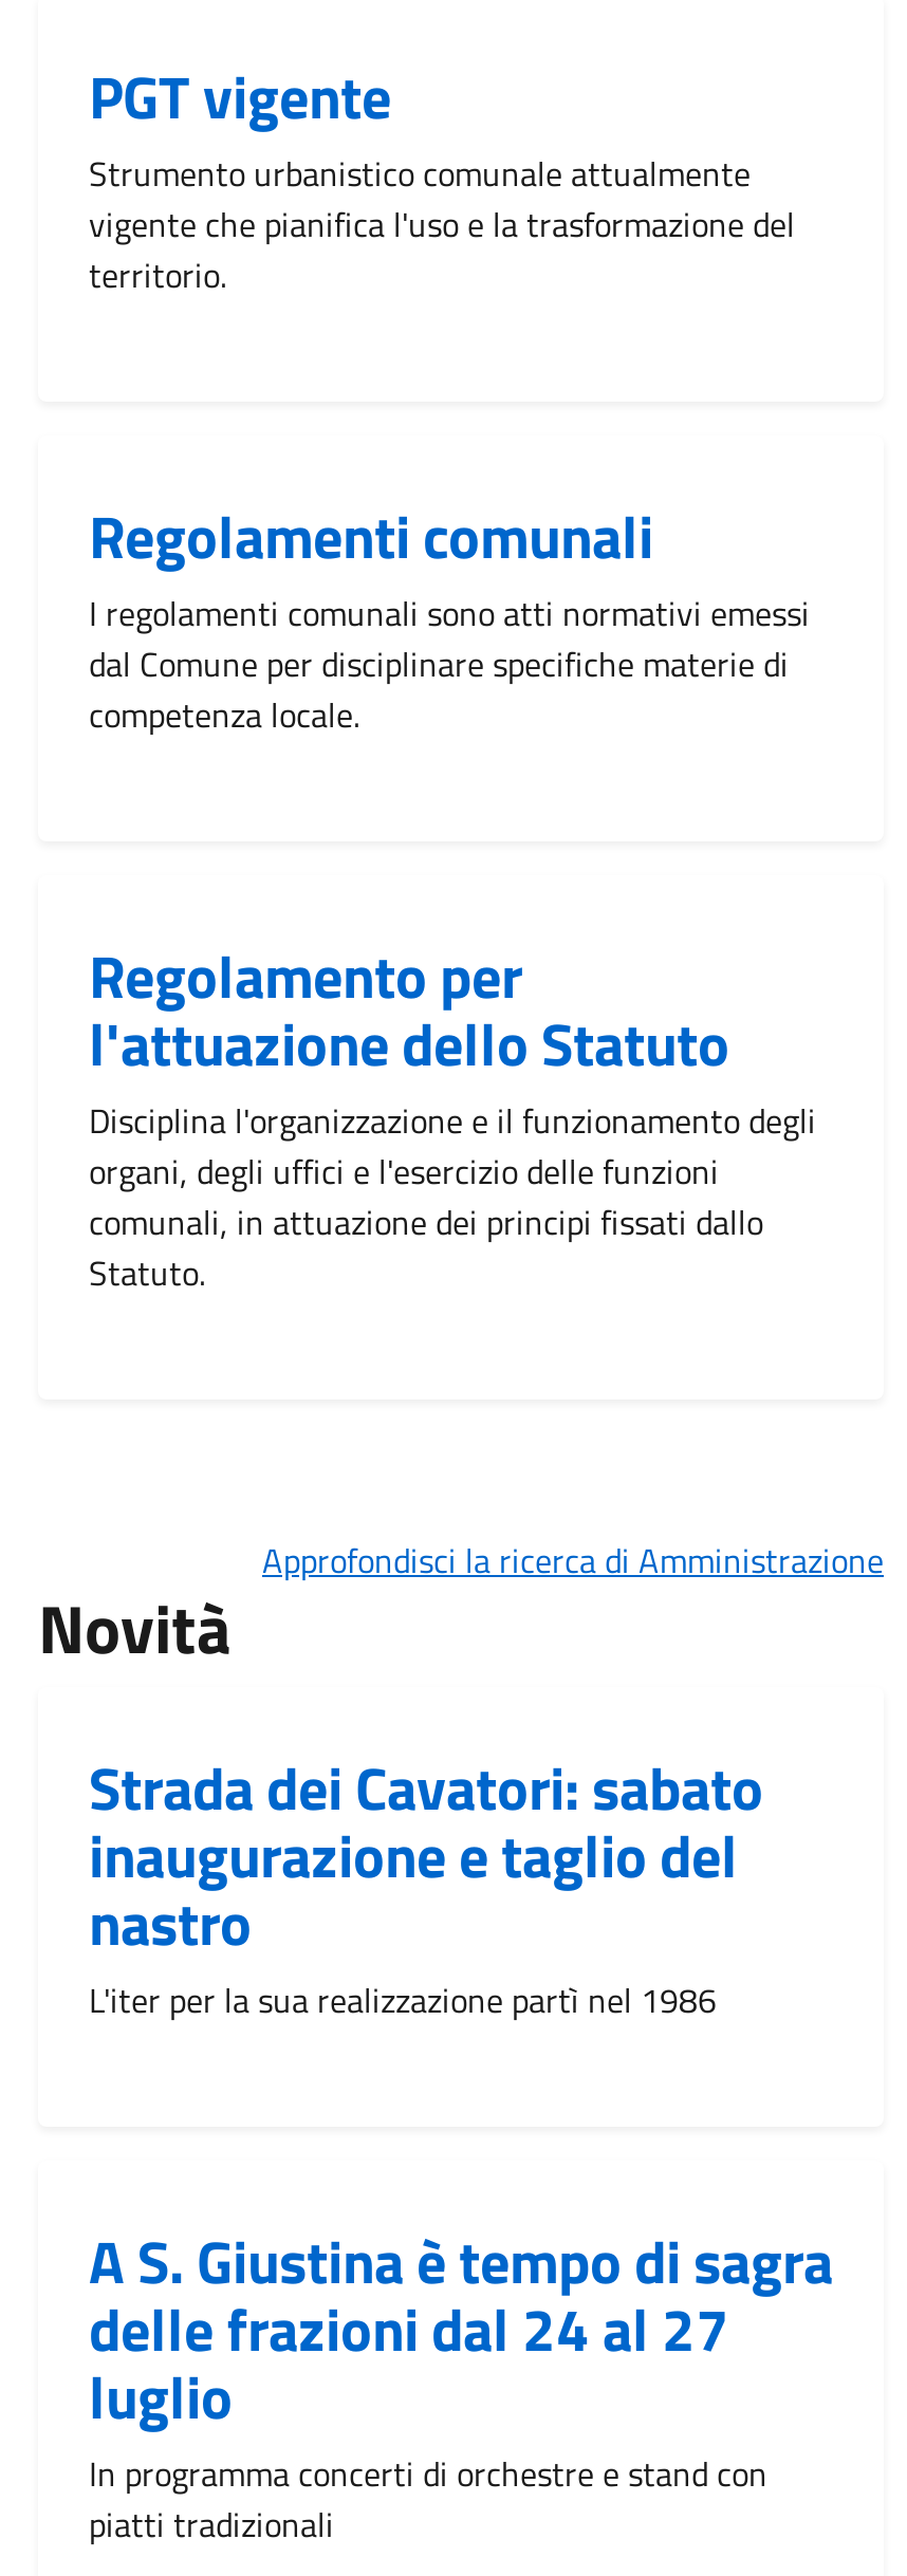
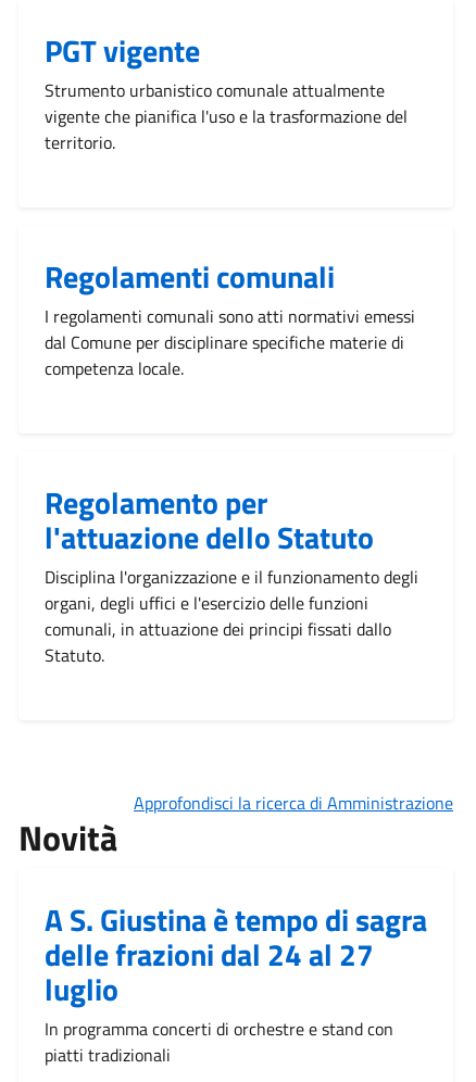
[89,1741,763,2025] Strada dei Cavatori: sabato | inaugurazione e taglio del | nastro | L'iter per la sua realizzazione partì nel 1986 -> none

